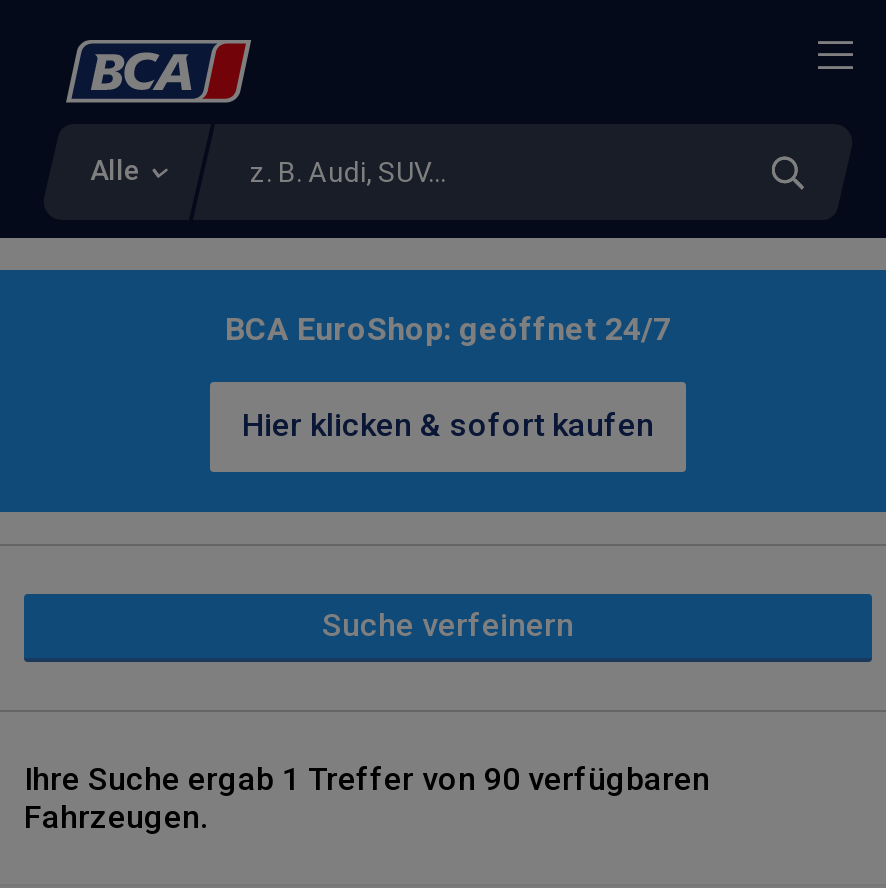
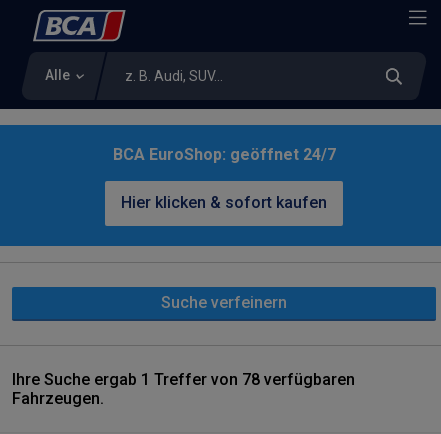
[24,760,710,798] Ihre Suche ergab 1 Treffer von 90 verfügbaren -> [12,370,355,389] Ihre Suche ergab 1 Treffer von 78 verfügbaren

